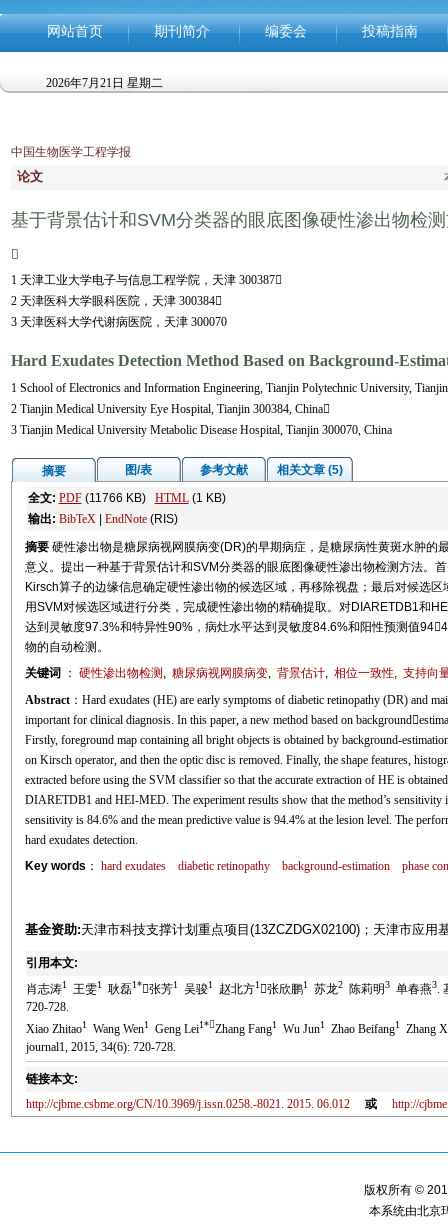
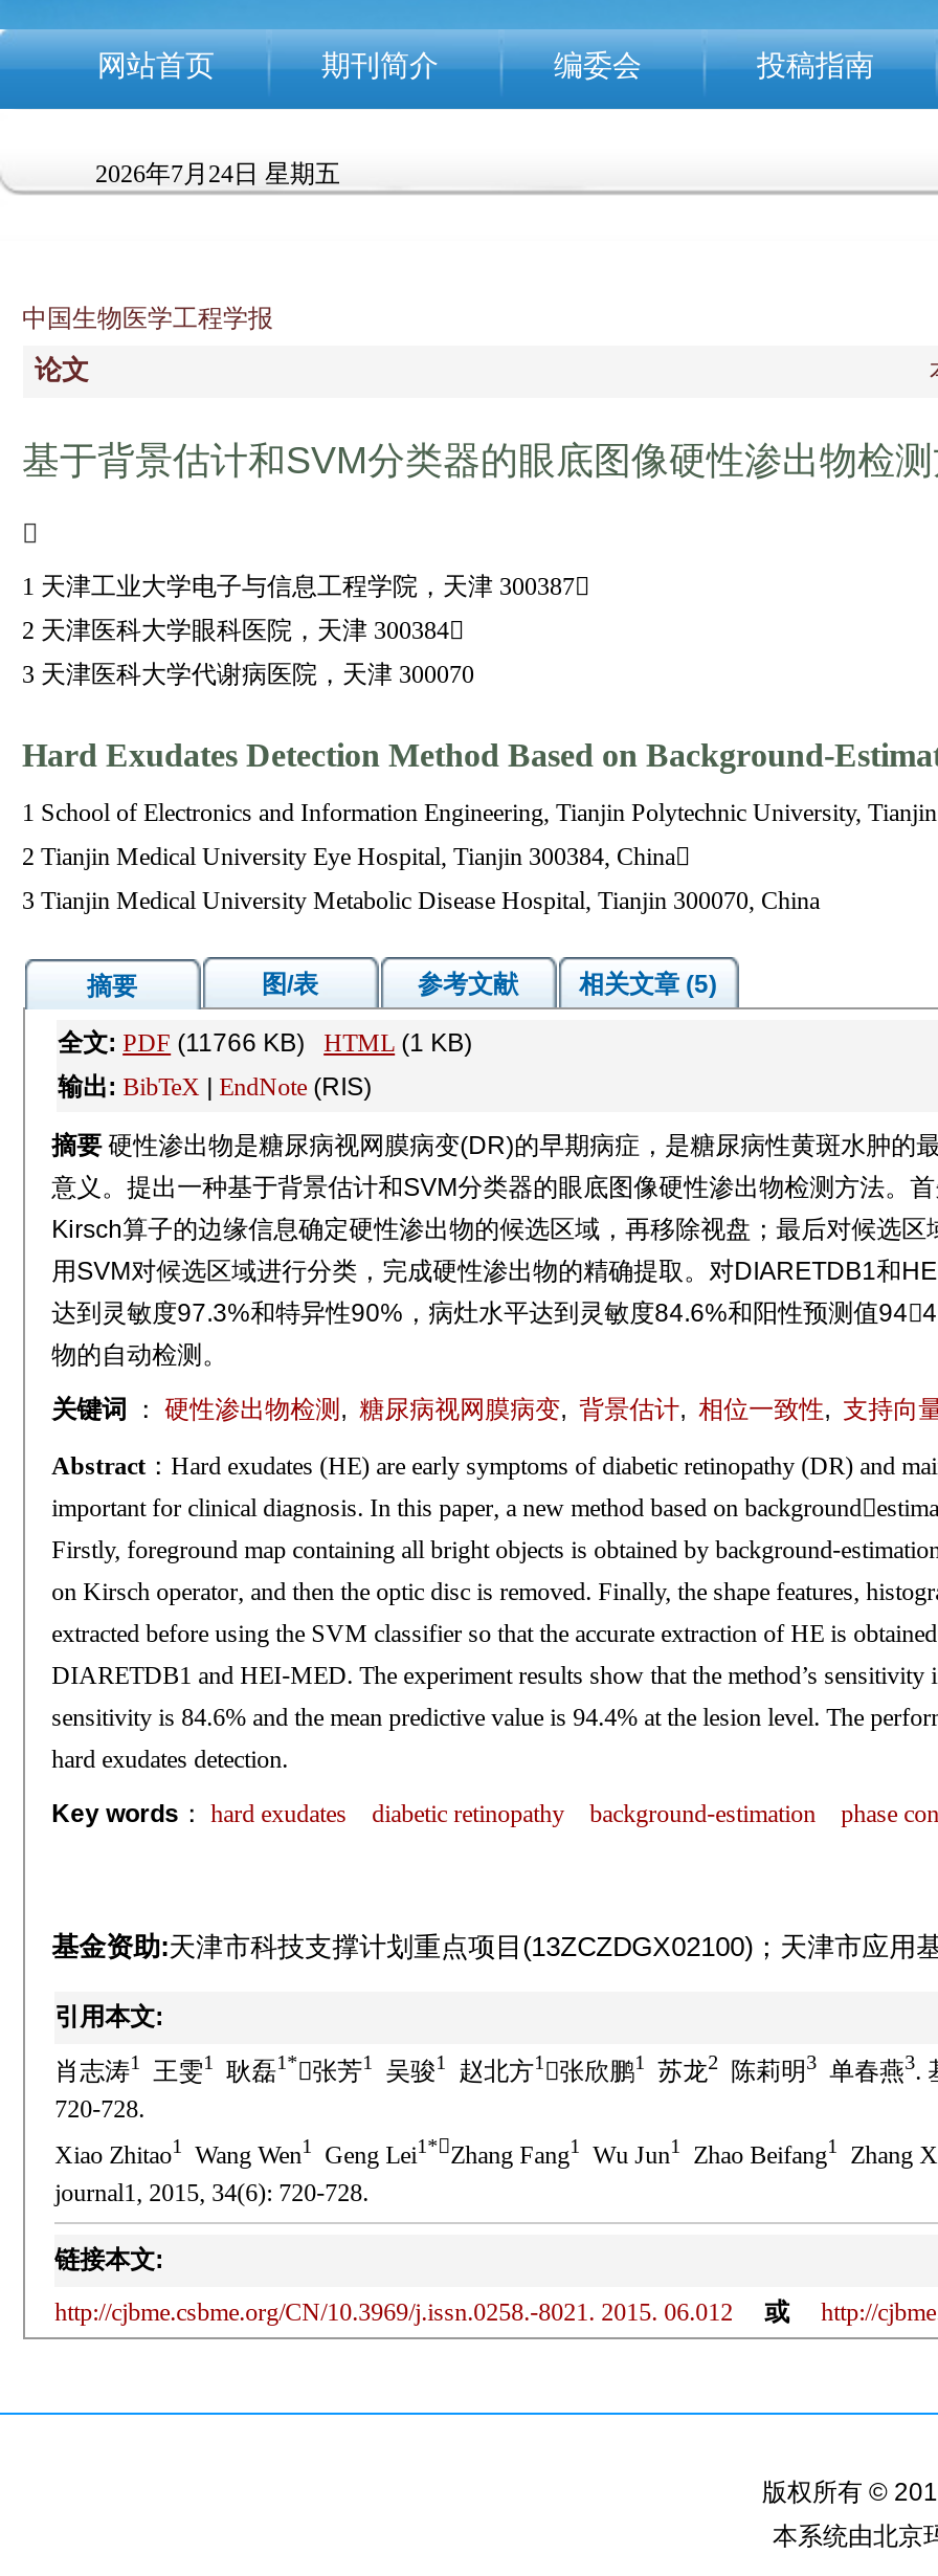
[45,76,162,90] 2026年7月21日 星期二 -> [95,159,340,188] 2026年7月24日 星期五

